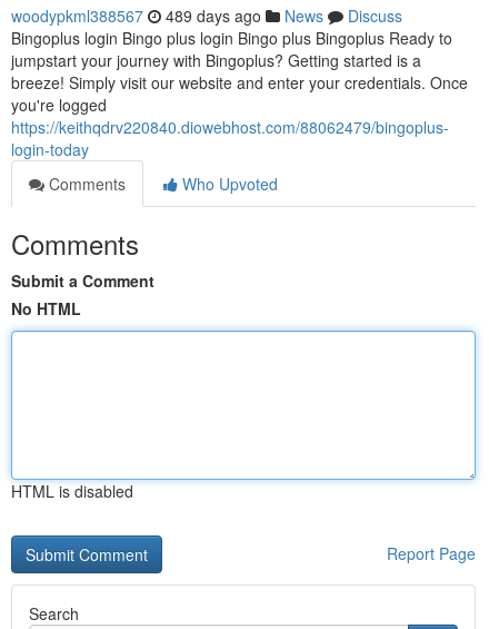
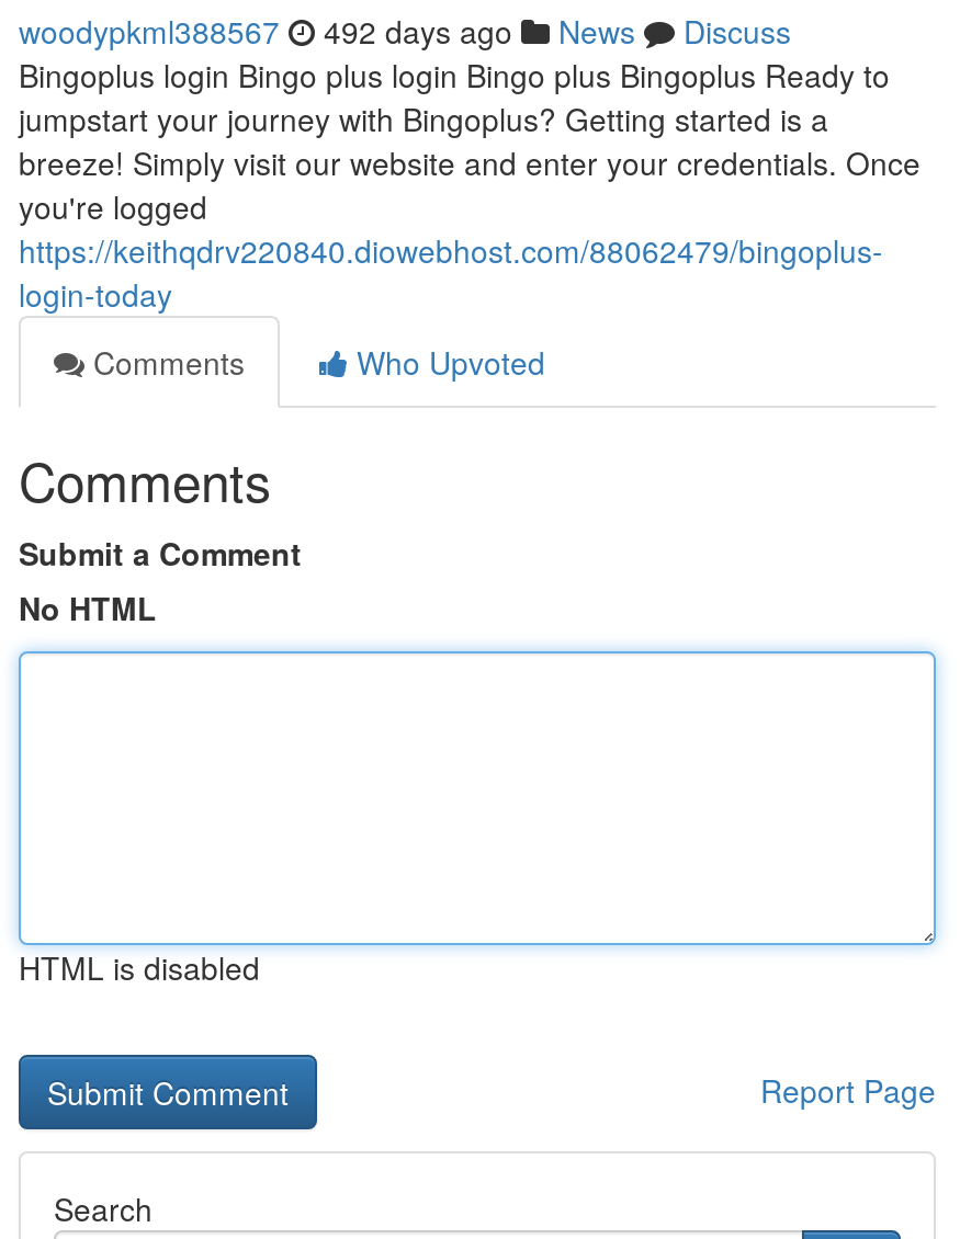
[11,4,402,27] woodypkml388567 489 days ago News Discuss -> [19,9,791,53] woodypkml388567 492 days ago News Discuss

